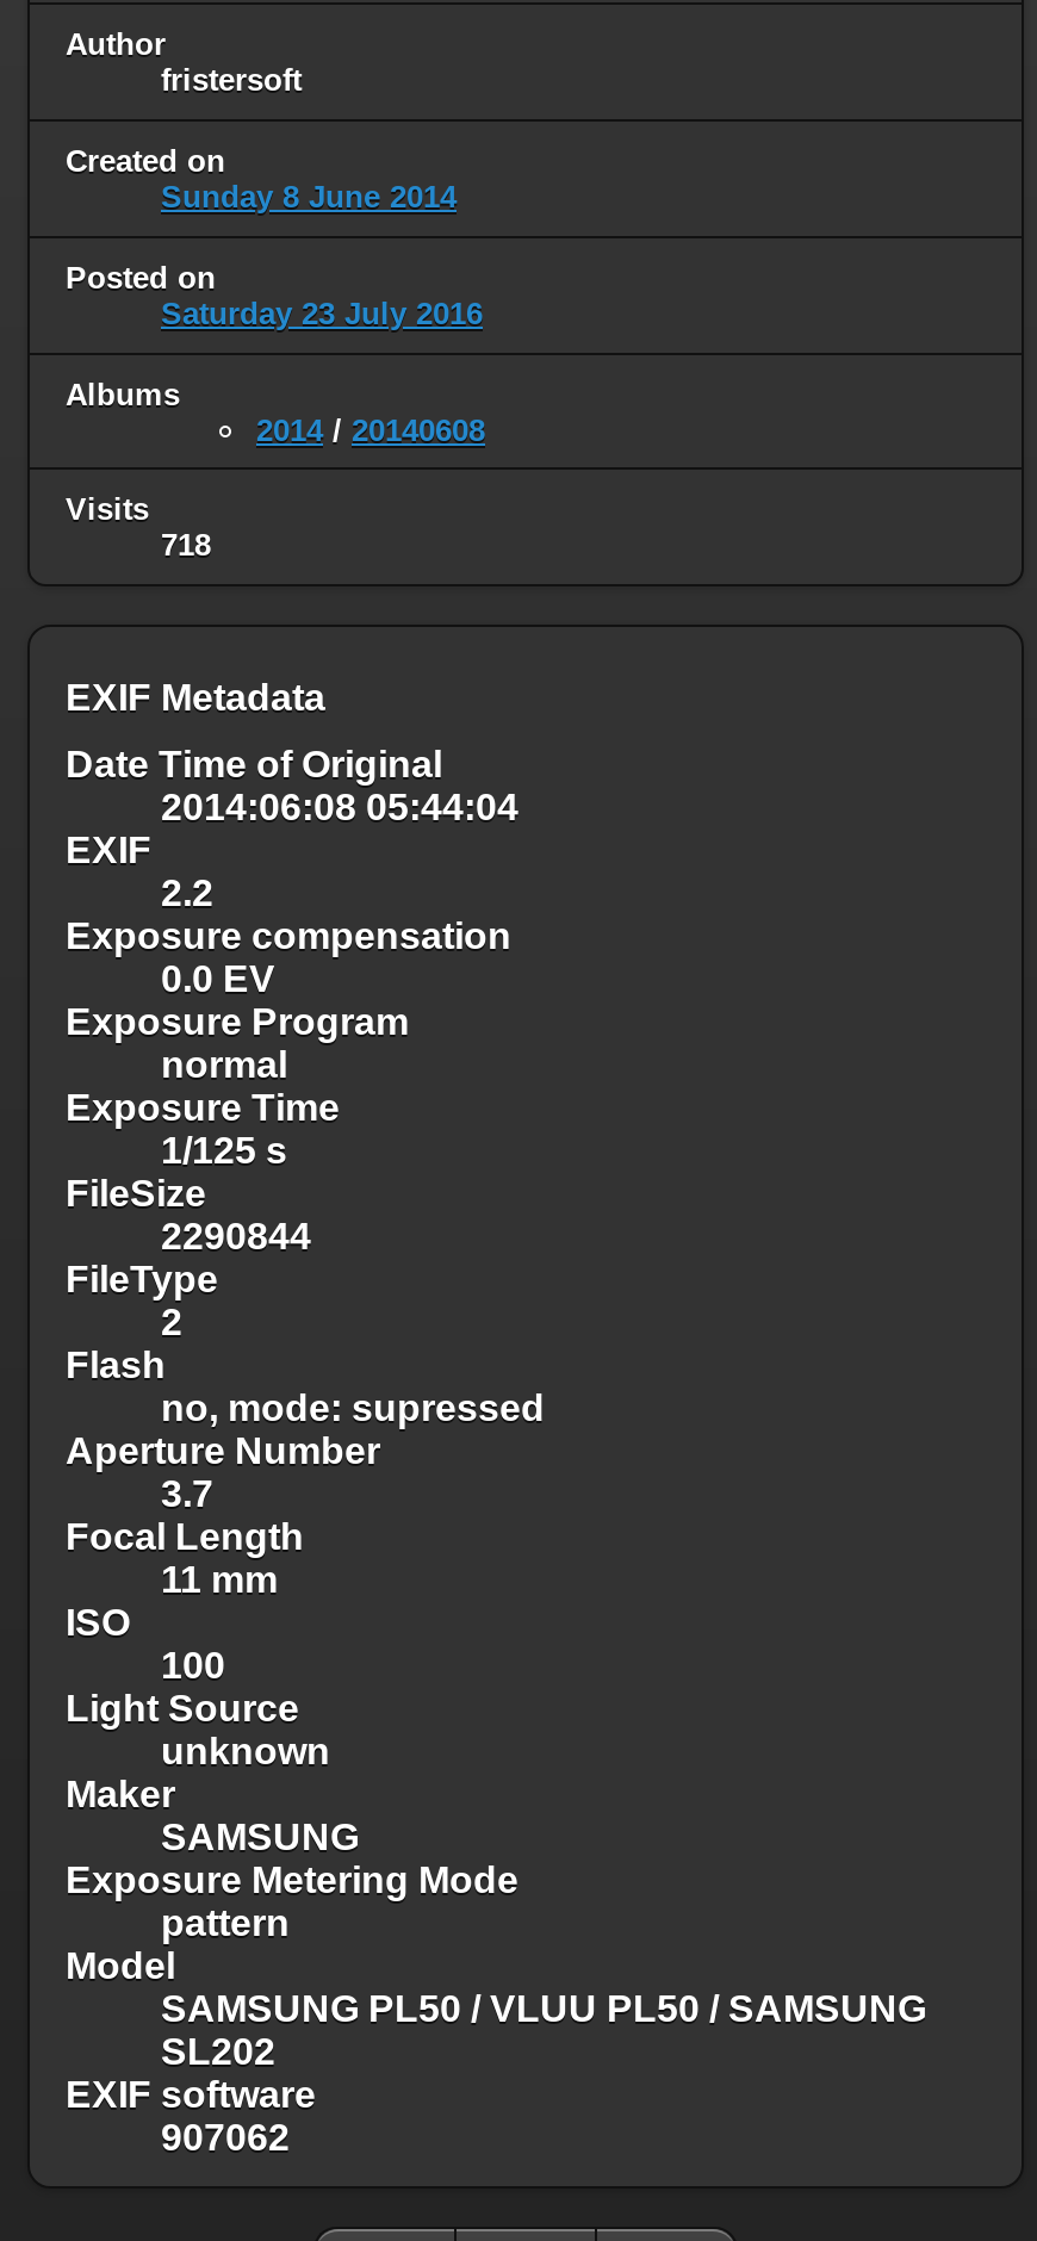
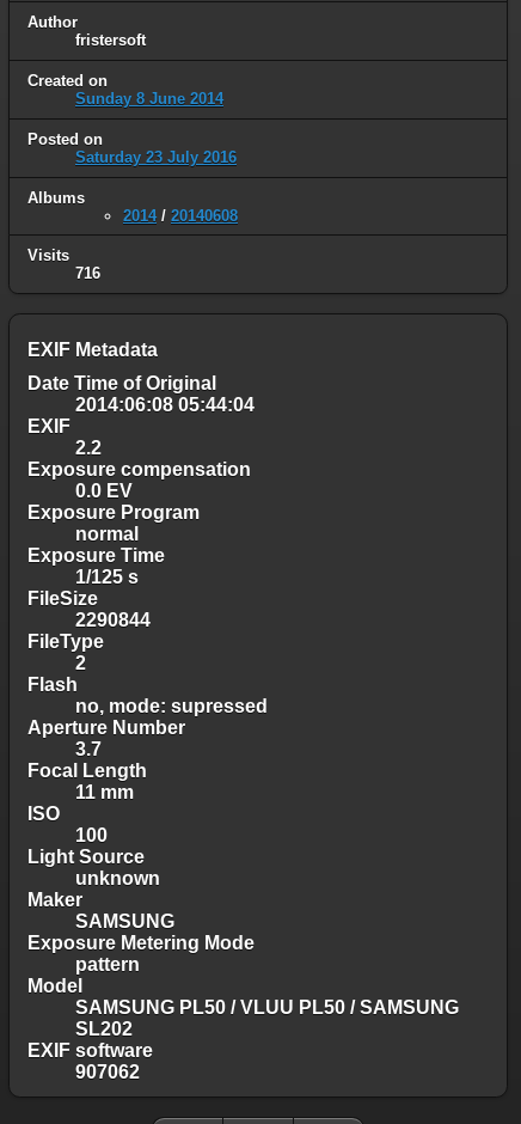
[161,528,211,564] 718 -> [75,265,100,283] 716

